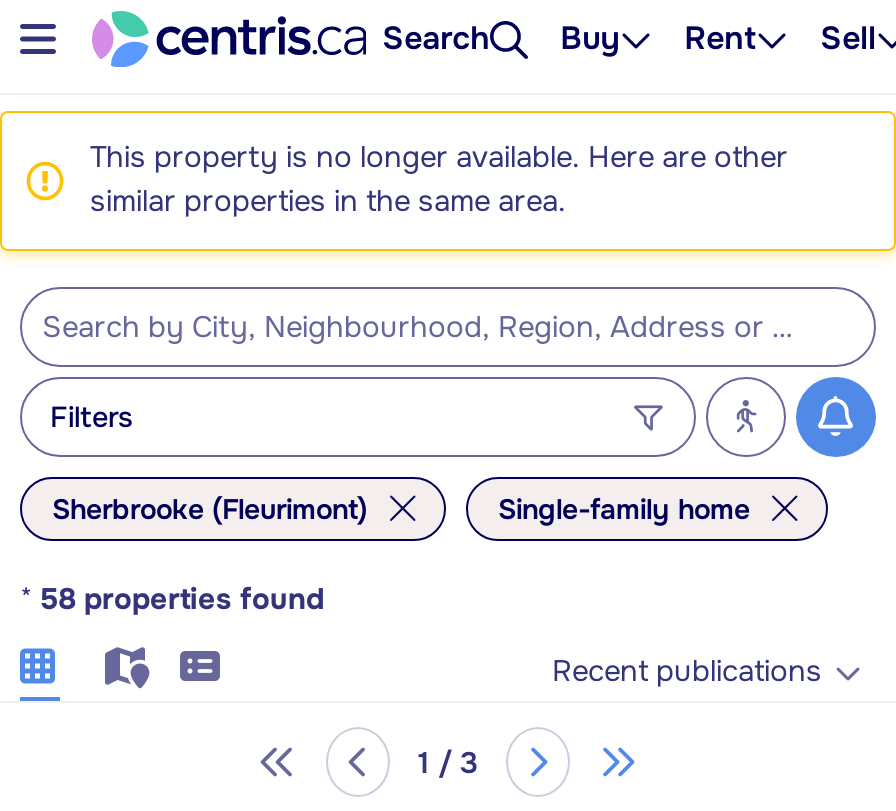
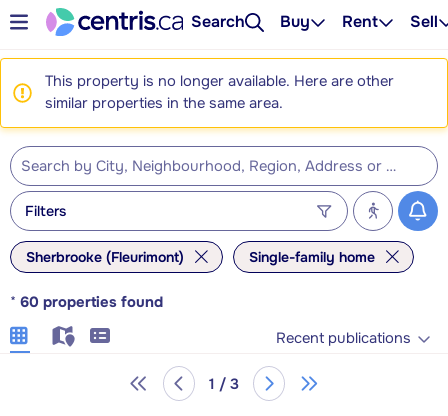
[20,581,324,619] * 58 properties found -> [10,293,163,312] * 60 properties found

